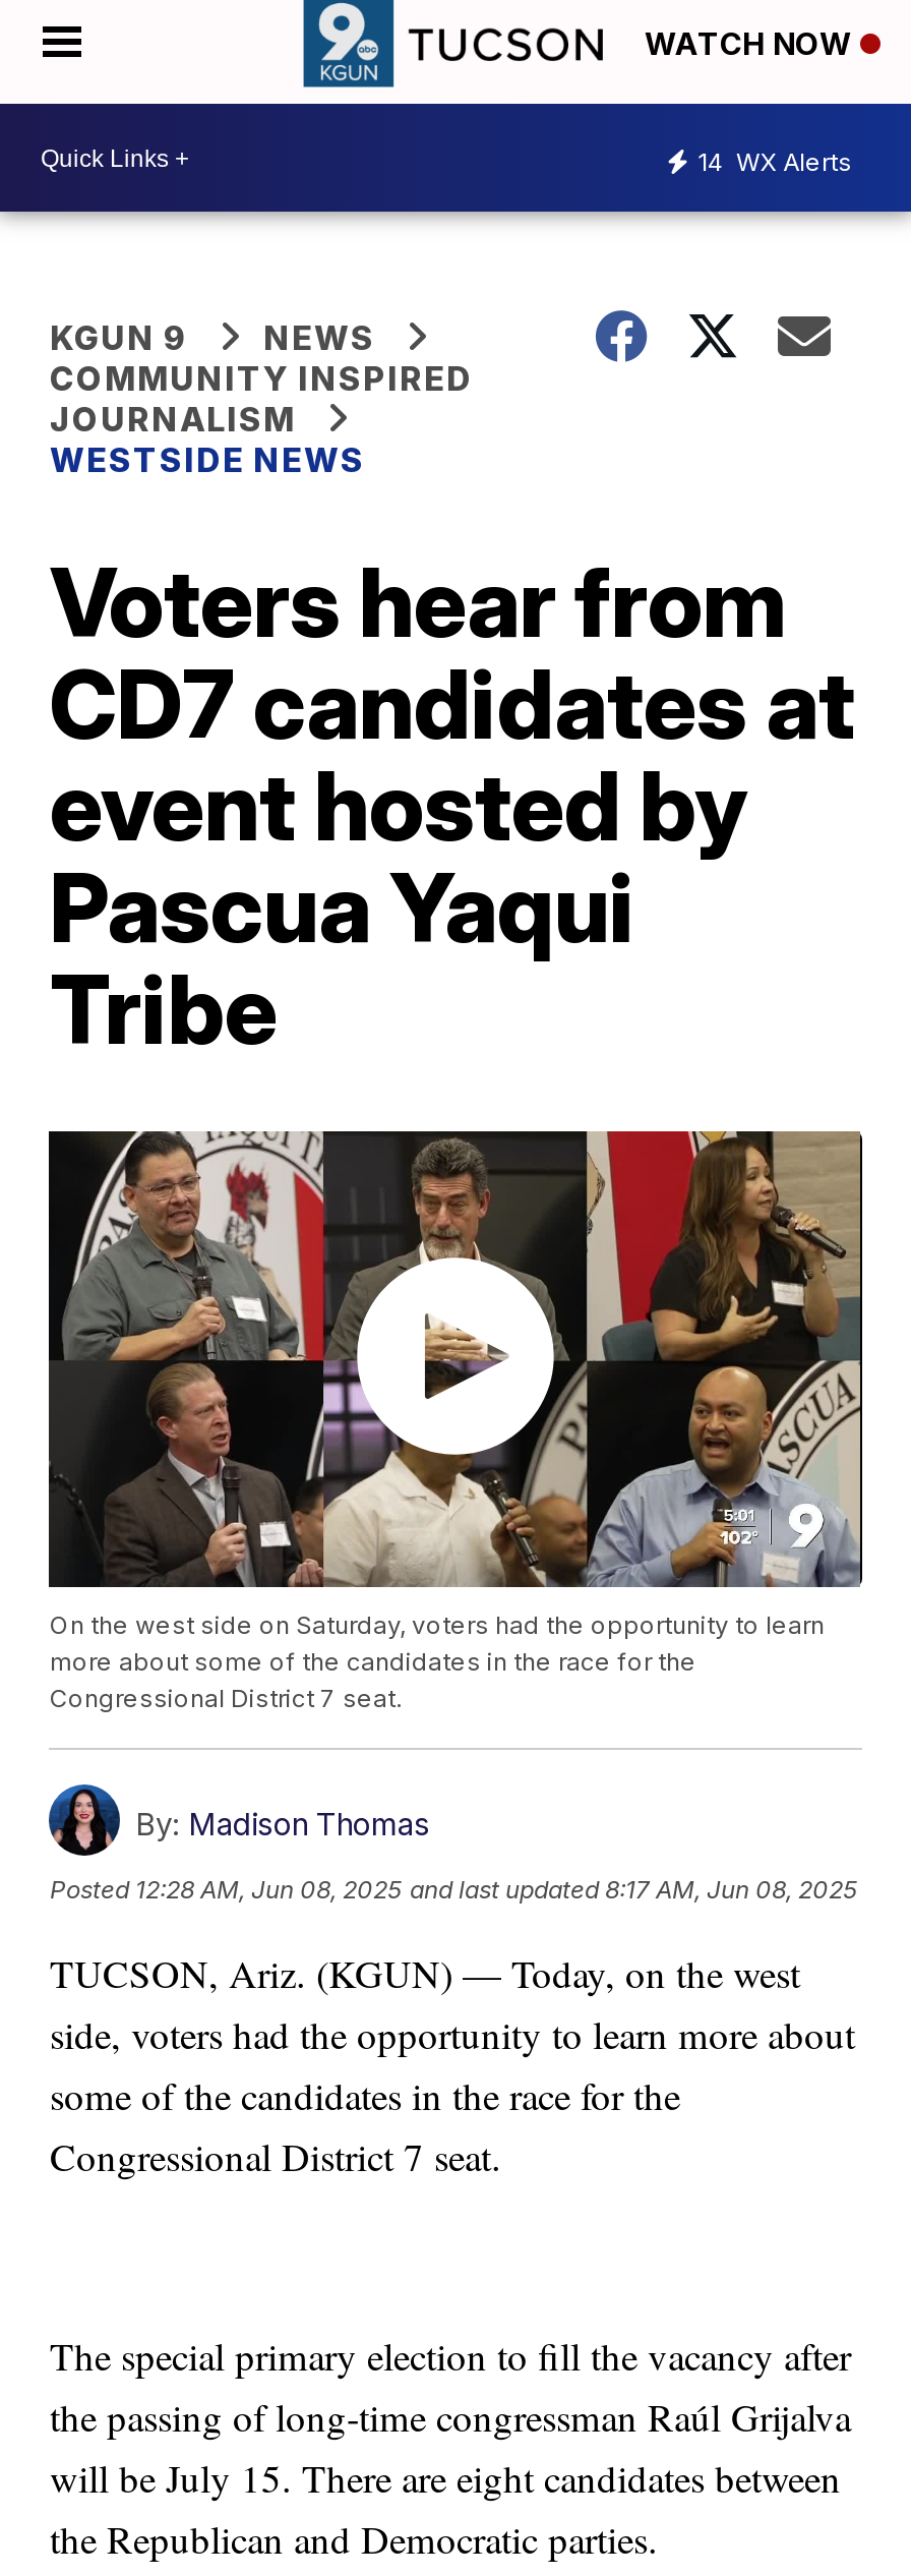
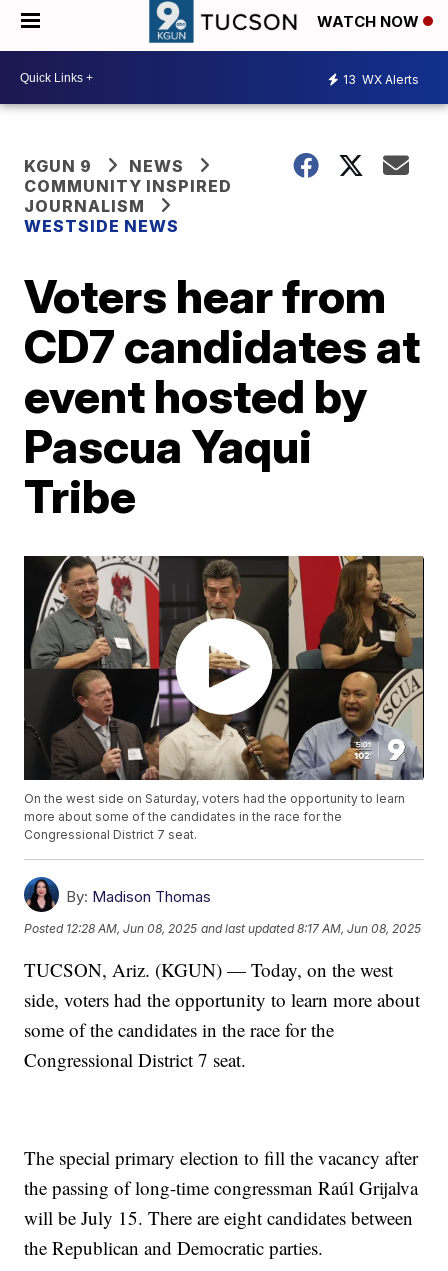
[697,145,852,176] 14 WX Alerts -> [343,71,419,86] 13 WX Alerts

